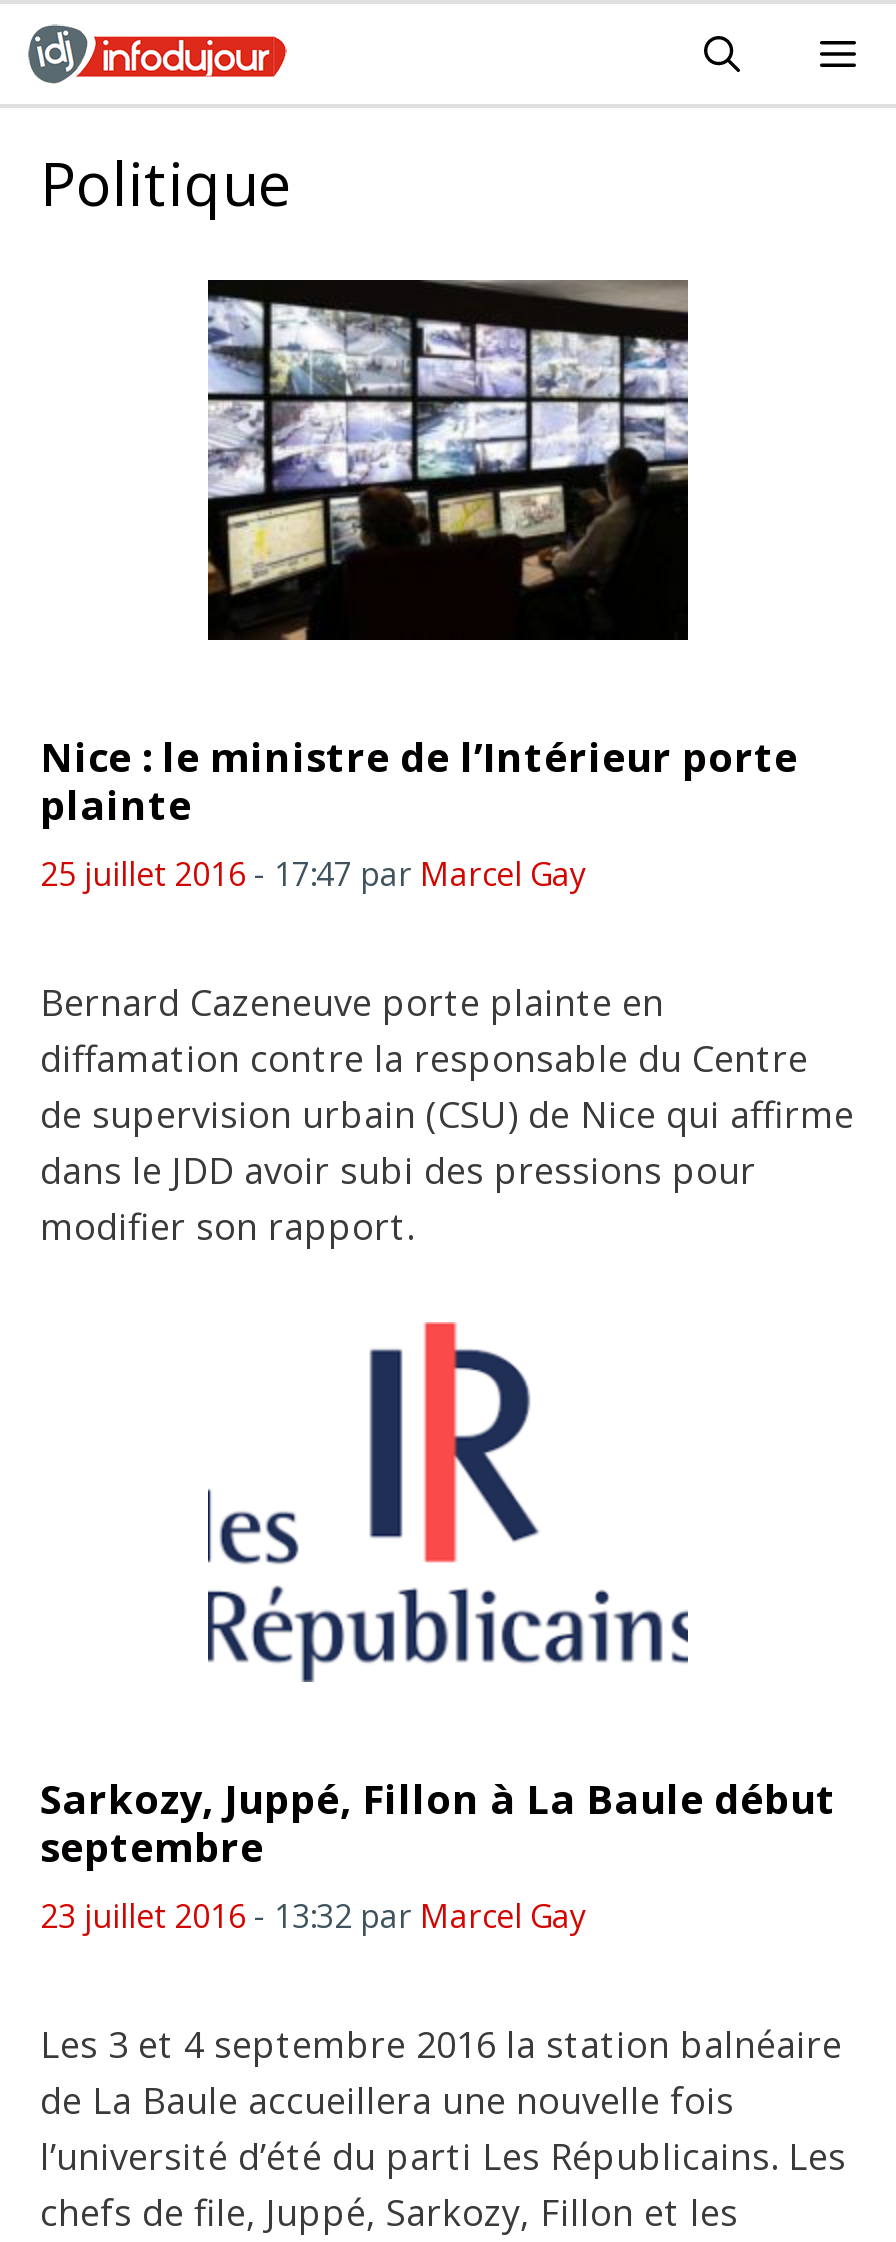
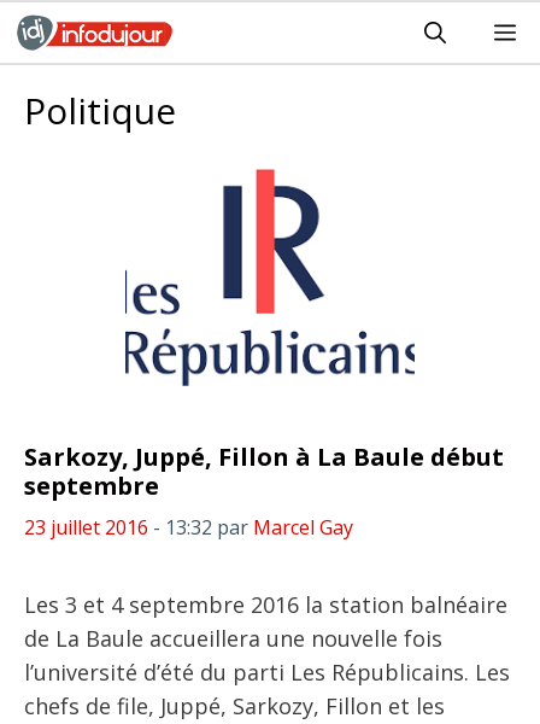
[206,278,690,642] [image] -> none
[40,730,854,1250] Nice : le ministre de l’Intérieur porte | plainte | 25 juillet 2016 - 17:47 par Marcel Gay | Bernard Cazeneuve porte plainte en | diffamation contre la responsable du Centre | de supervision urbain (CSU) de Nice qui affirme | dans le JDD avoir subi des pressions pour | modifier son rapport. -> none

